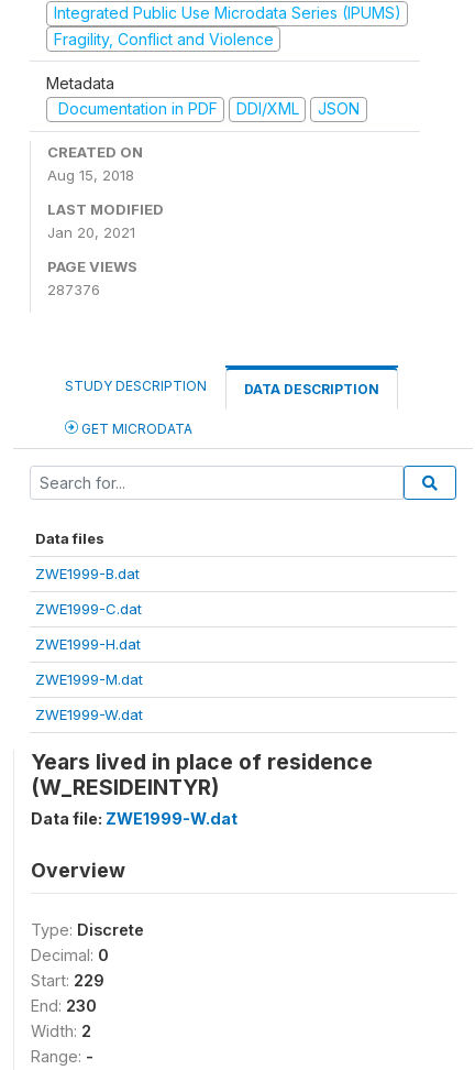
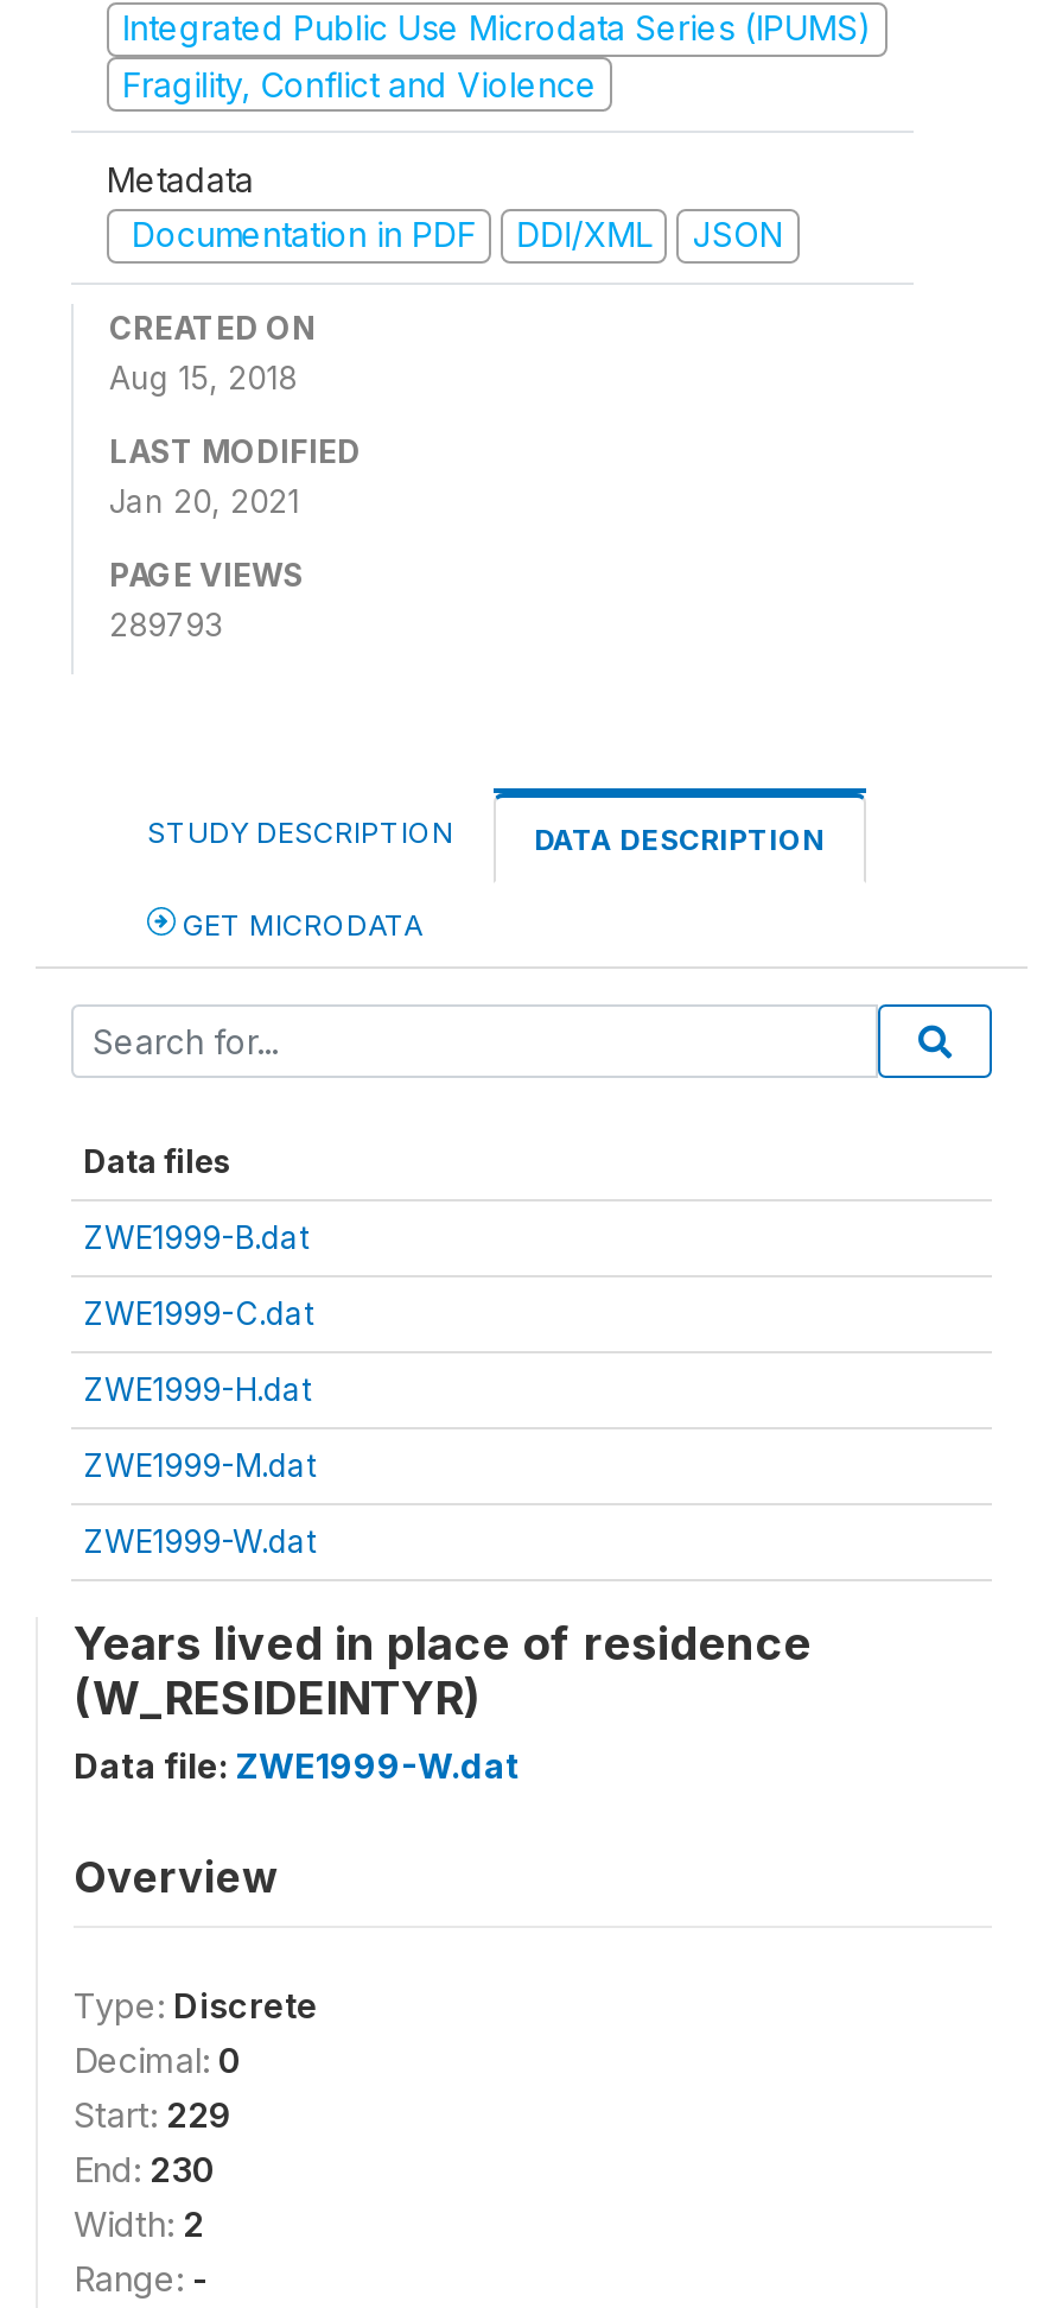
[47,280,100,298] 287376 -> [109,604,223,642] 289793

